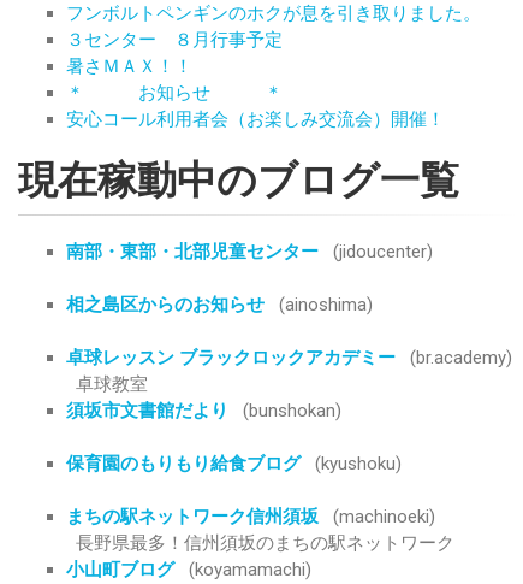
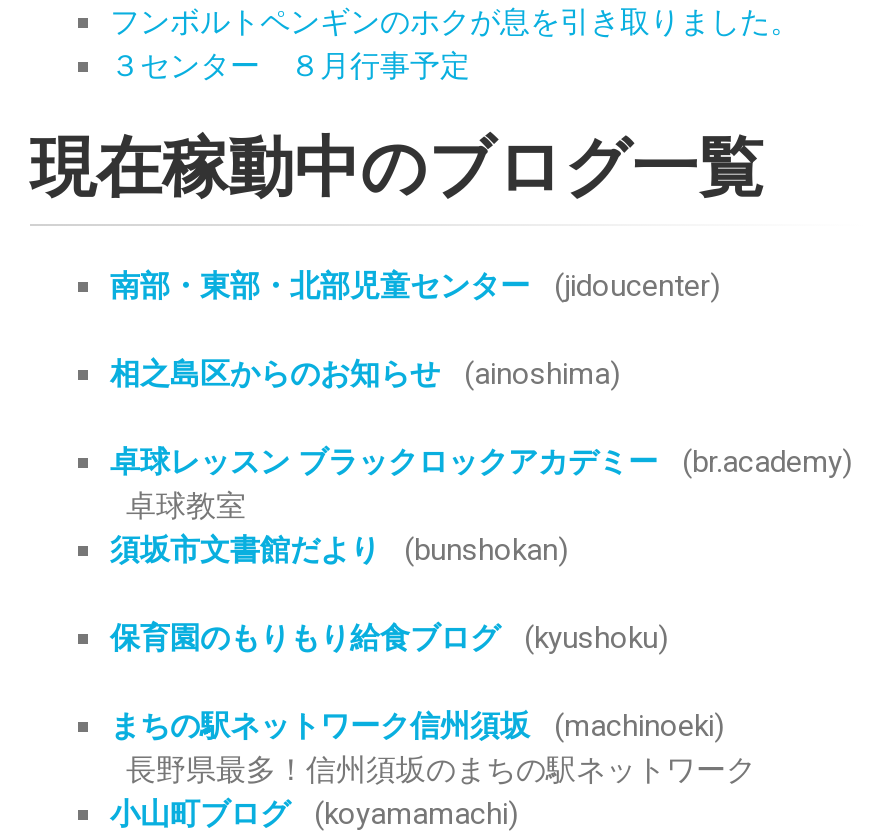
[66,56,445,130] 暑さＭＡＸ！！ | ＊ お知らせ ＊ | 安心コール利用者会（お楽しみ交流会）開催！ -> none

